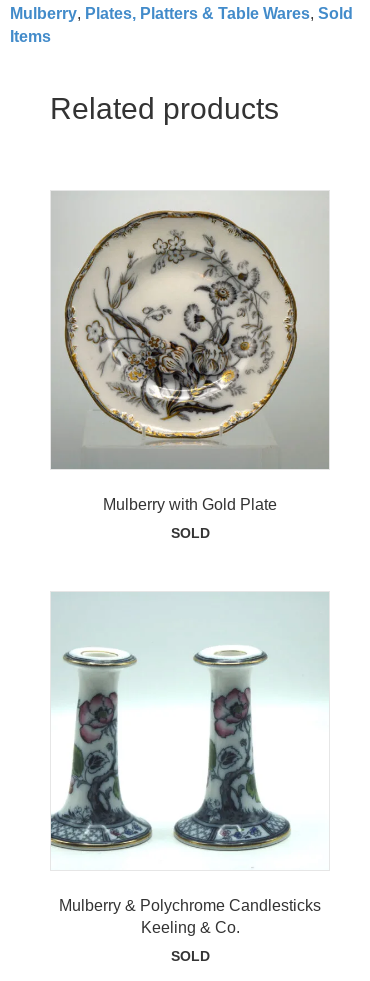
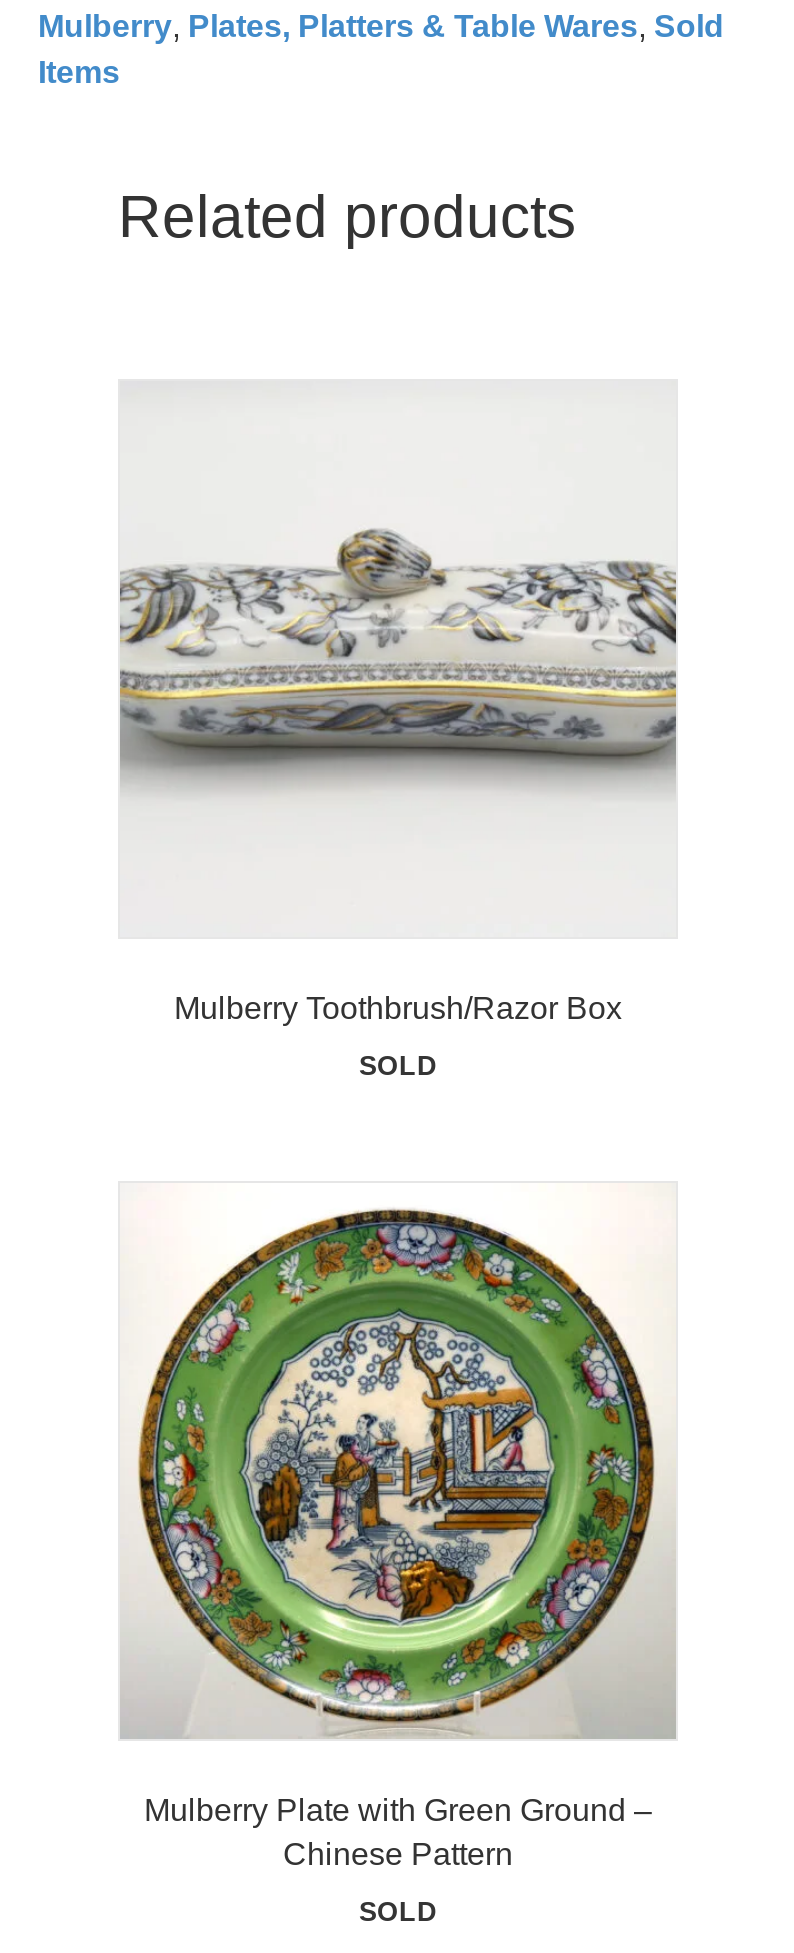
[51,192,329,513] [image] | Mulberry with Gold Plate -> [120,386,678,1026] [image] | Mulberry Toothbrush/Razor Box
[50,592,329,936] [image] | Mulberry & Polychrome Candlesticks | Keeling & Co. -> [120,1186,676,1871] [image] | Mulberry Plate with Green Ground – | Chinese Pattern

